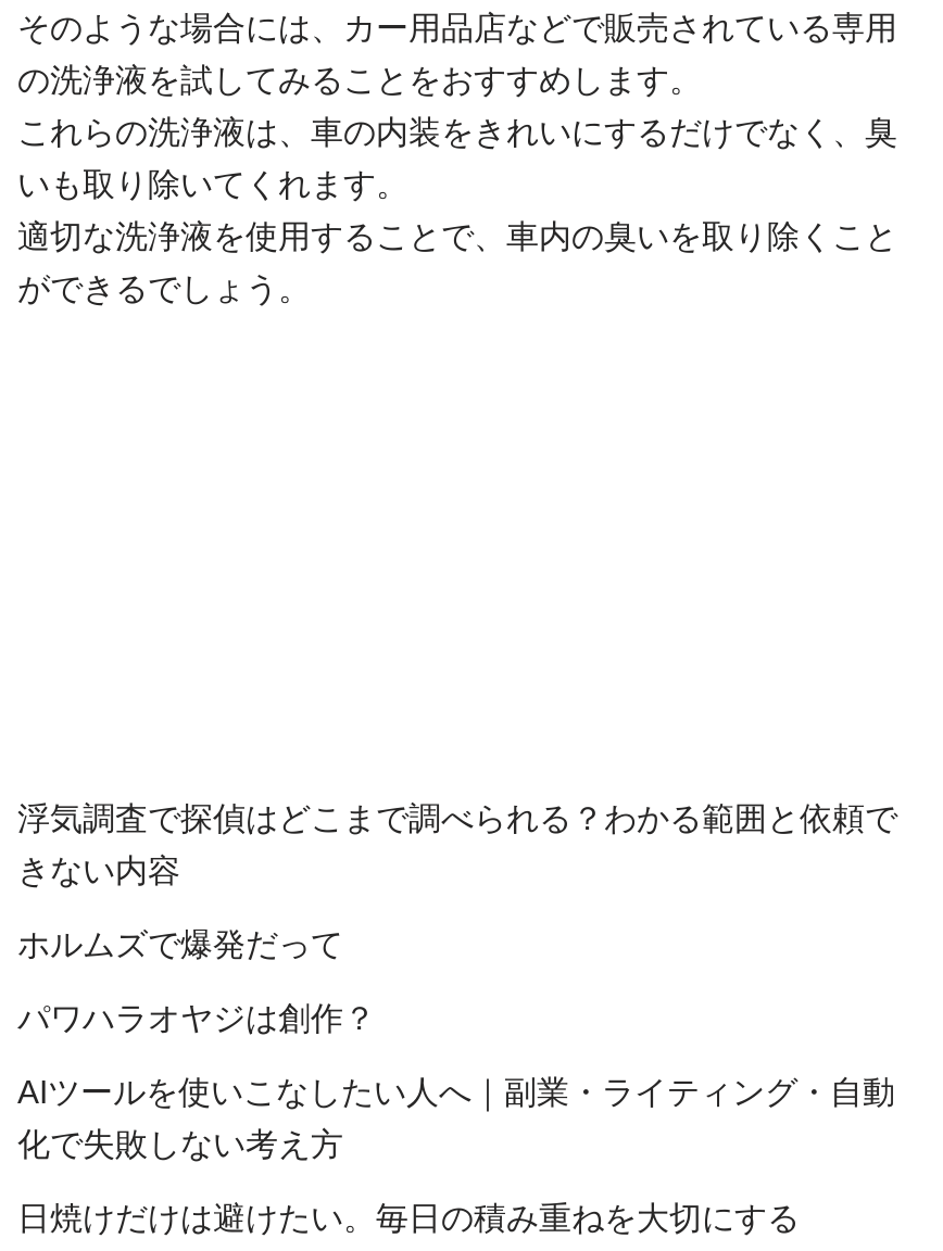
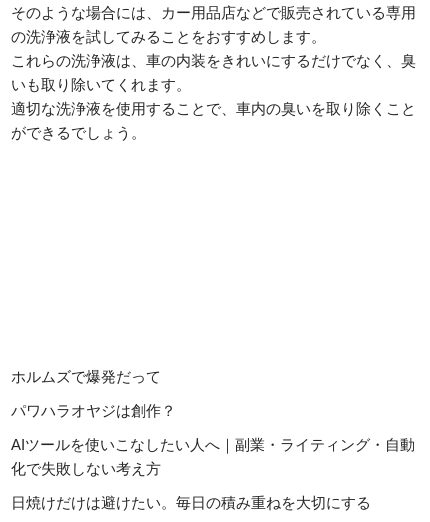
[17,799,897,888] 浮気調査で探偵はどこまで調べられる？わかる範囲と依頼で | きない内容 -> none

